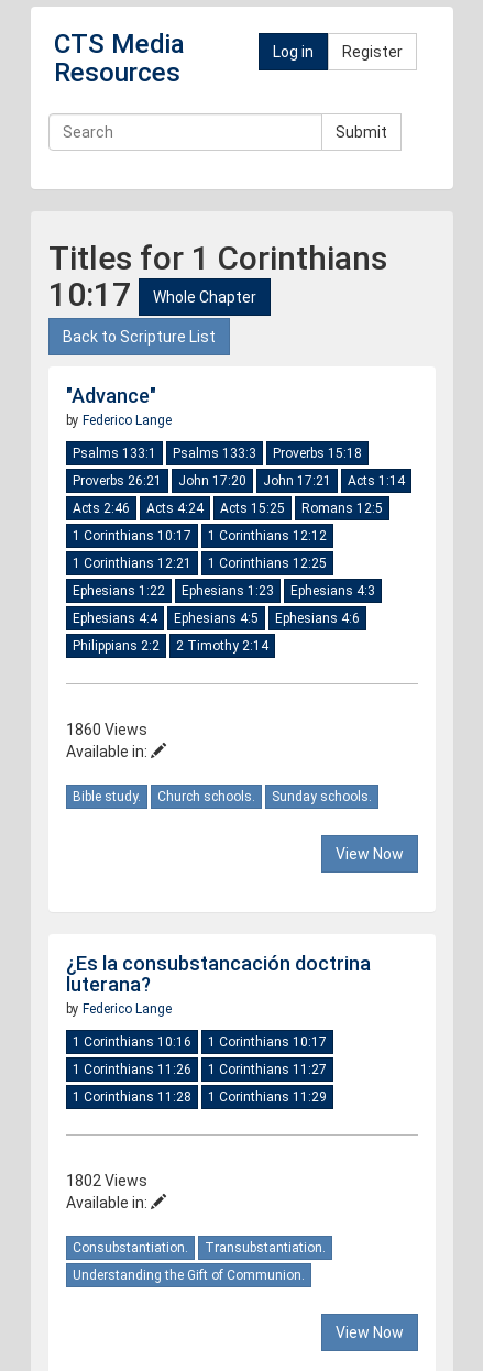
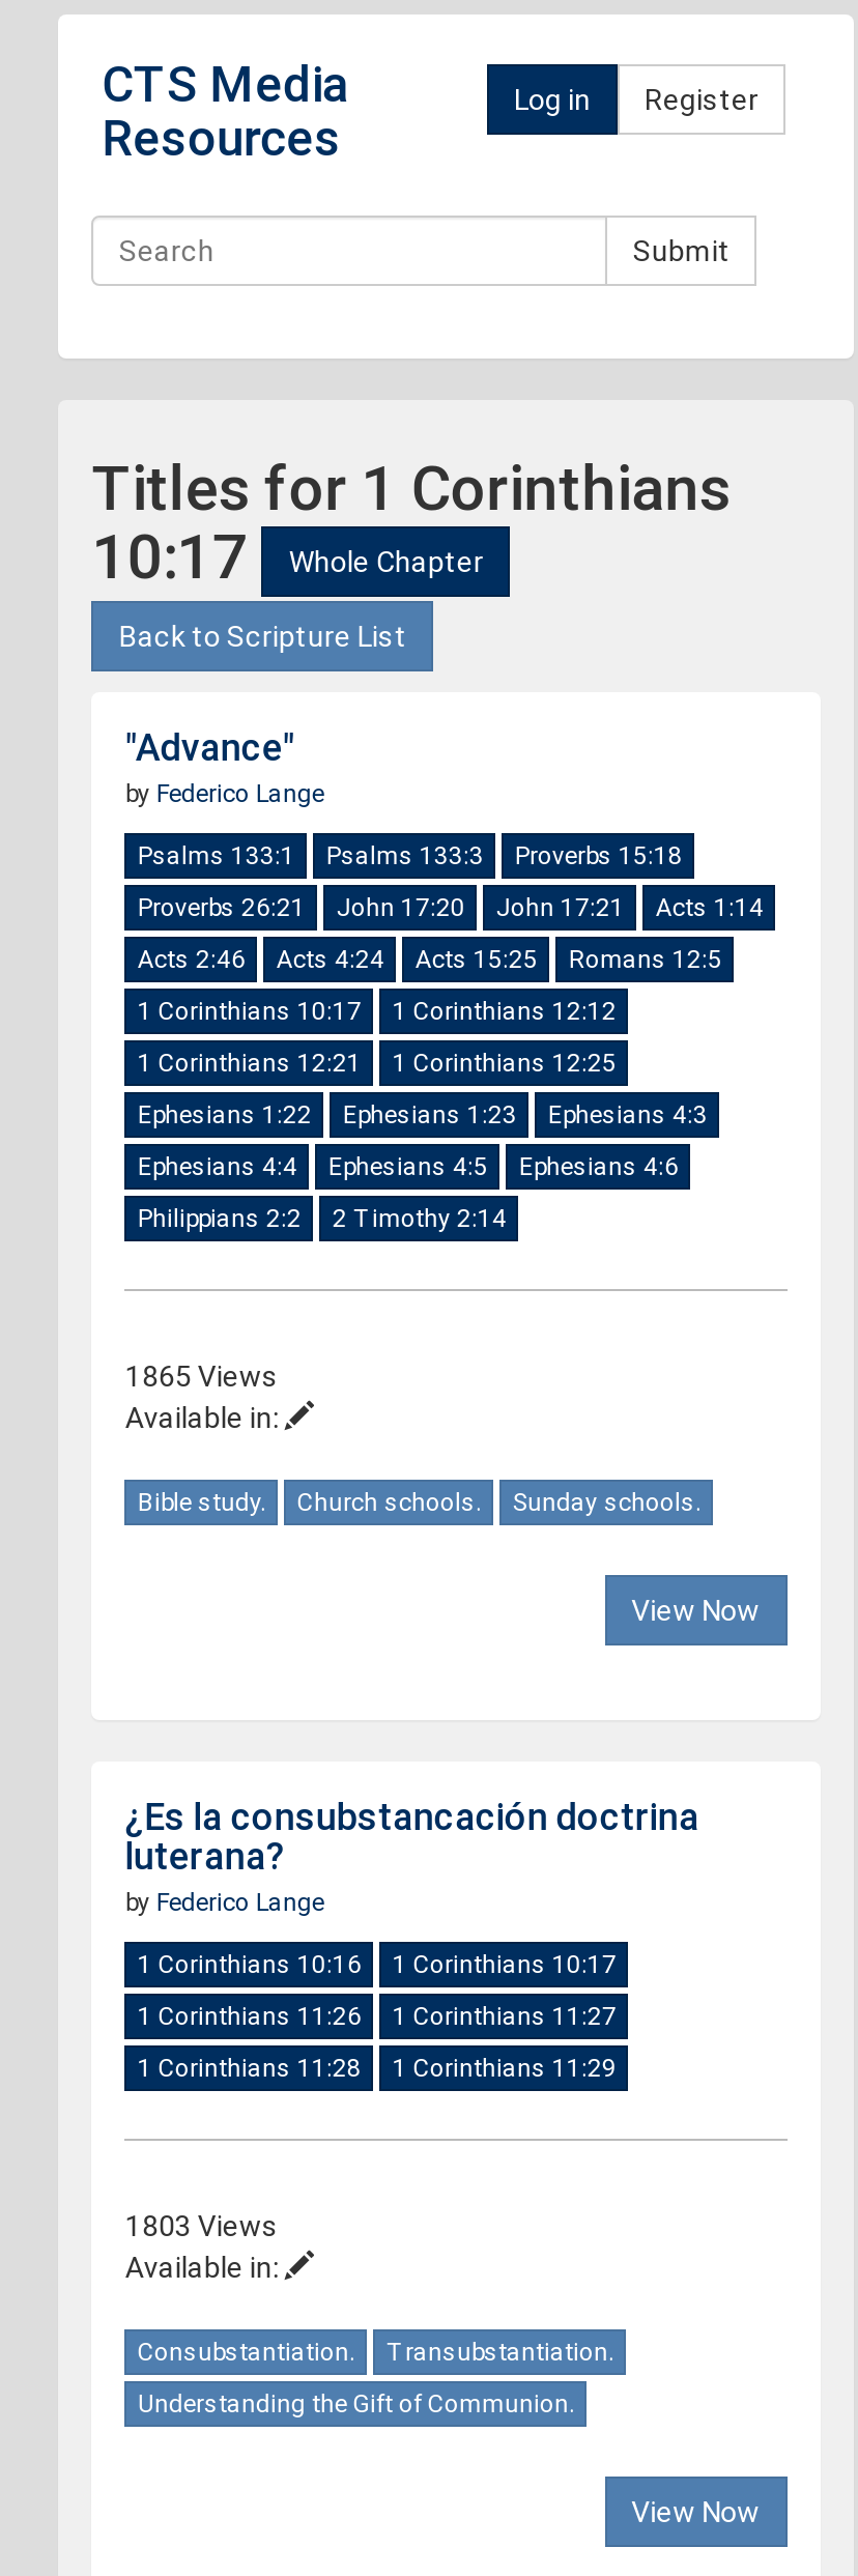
[66,721,148,739] 1860 Views -> [125,1360,279,1393] 1865 Views
[66,1172,148,1190] 1802 Views -> [125,2210,279,2243] 1803 Views

